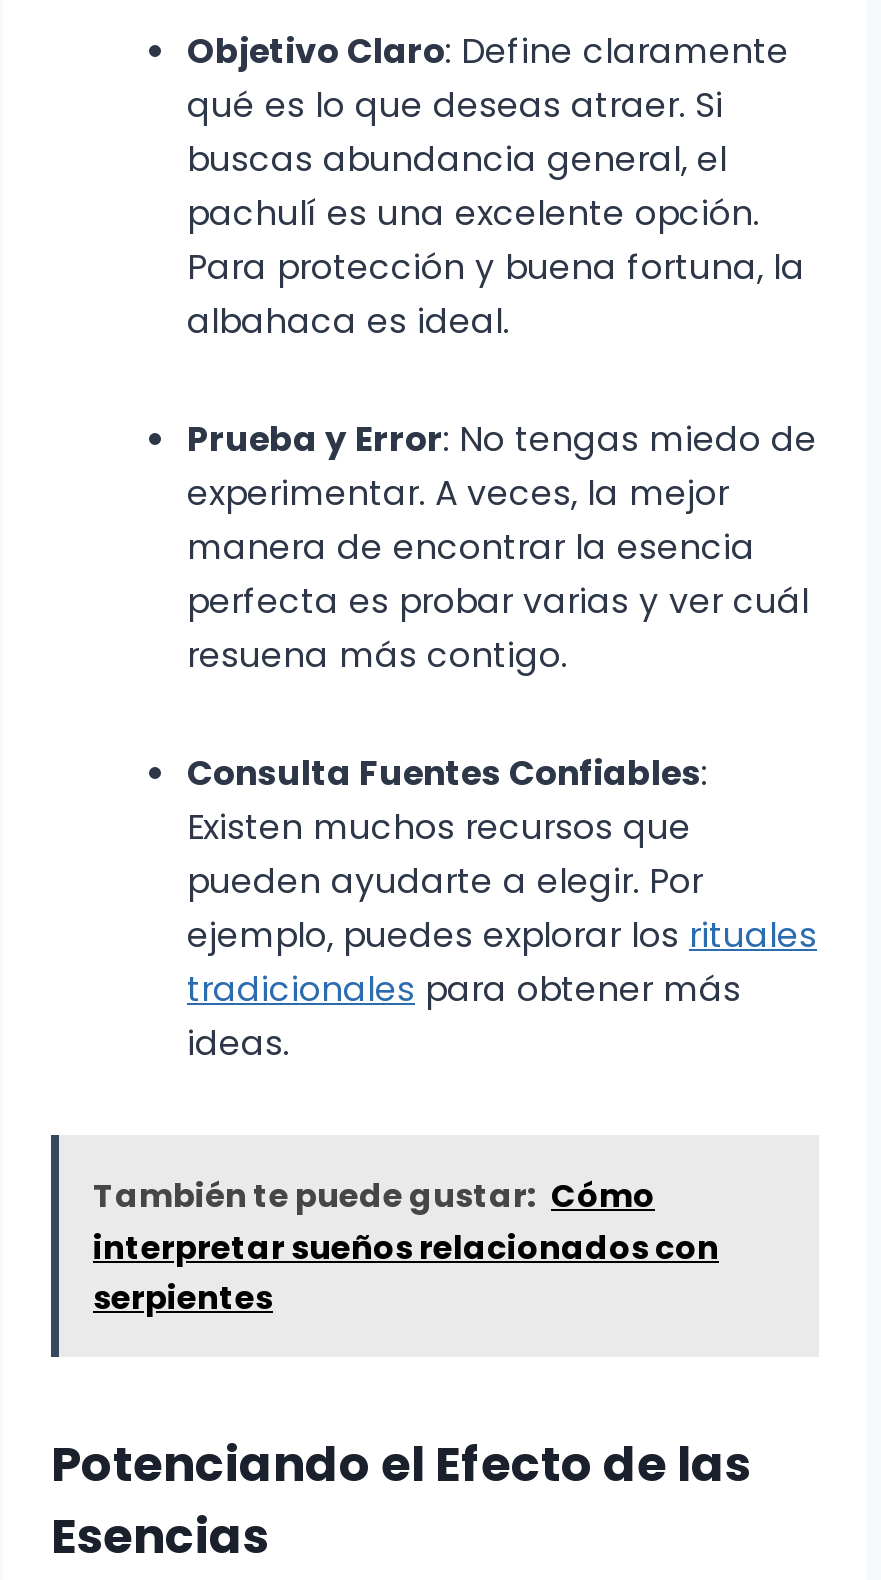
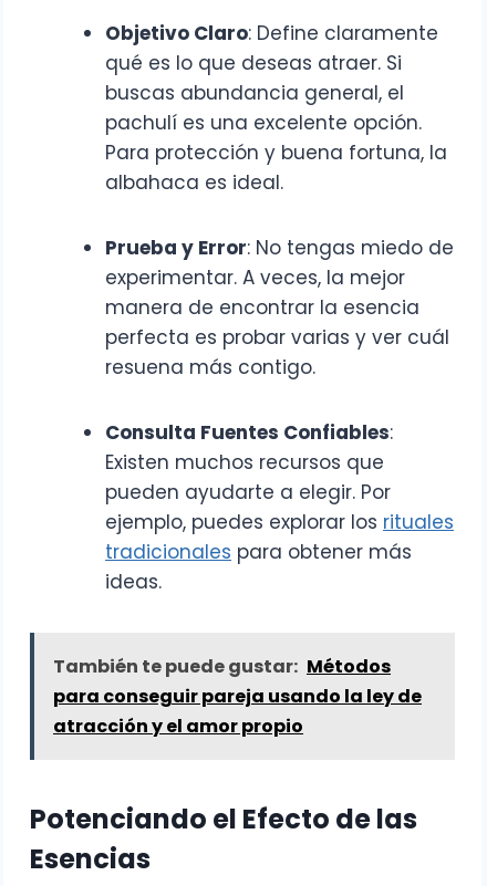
[93,1173,719,1321] También te puede gustar: Cómo | interpretar sueños relacionados con | serpientes -> [53,654,422,739] También te puede gustar: Métodos | para conseguir pareja usando la ley de | atracción y el amor propio

